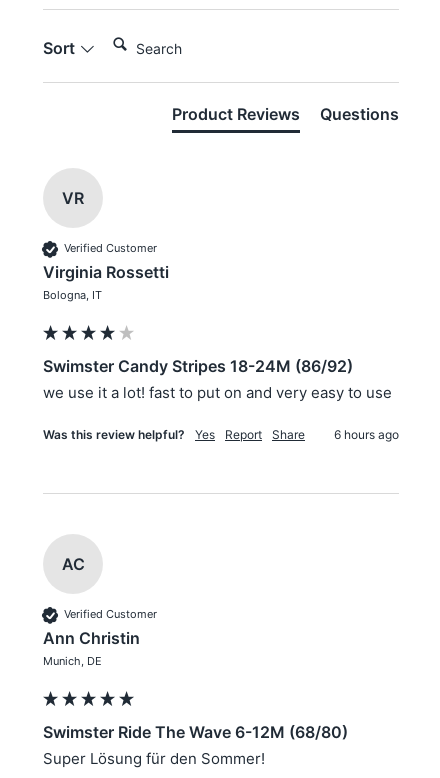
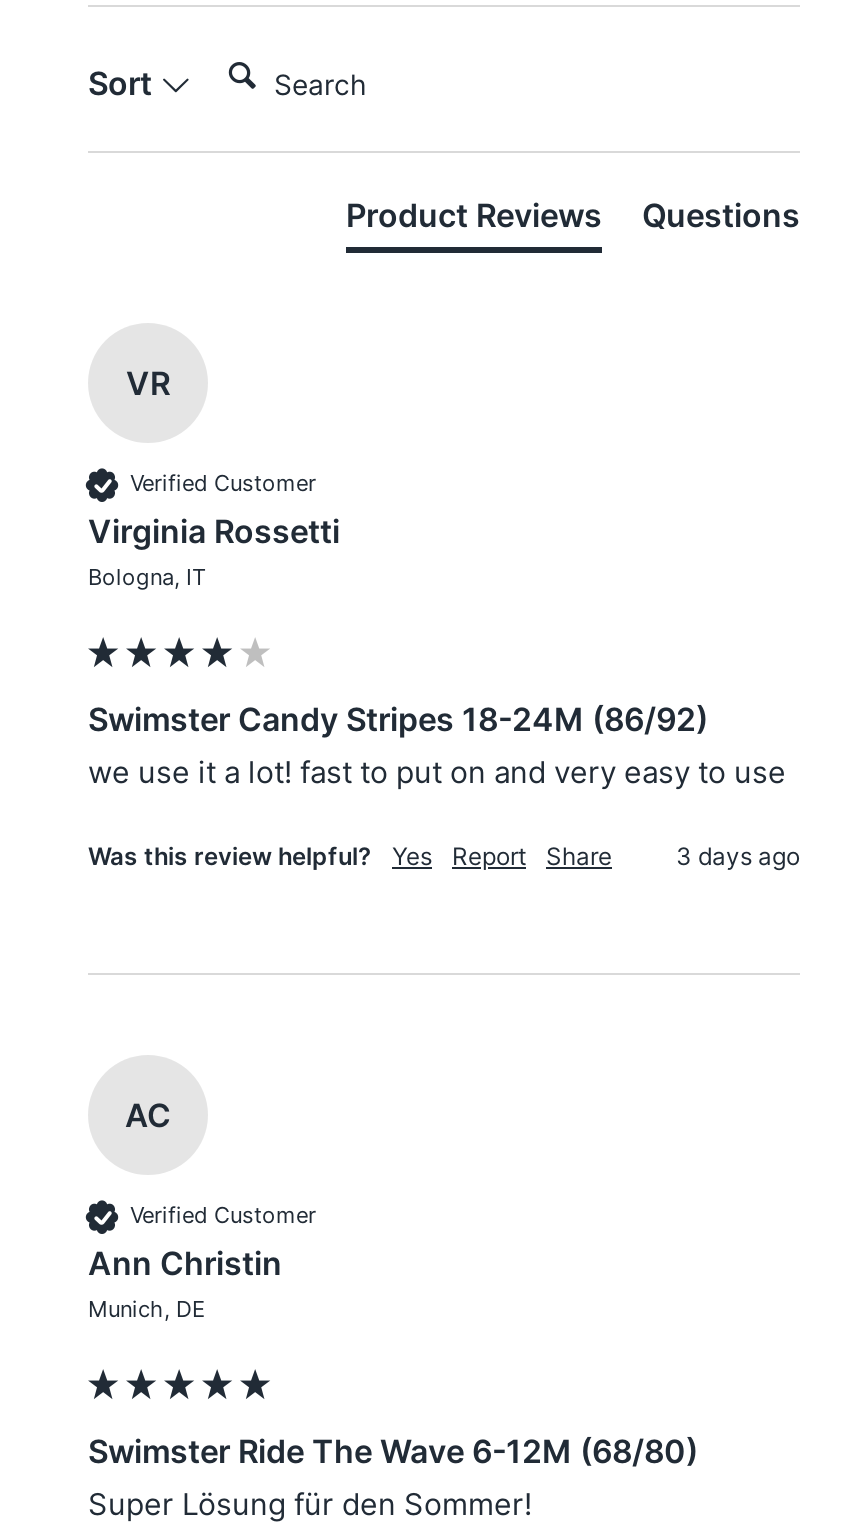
[334,427,399,442] 6 hours ago -> [676,841,800,871] 3 days ago

